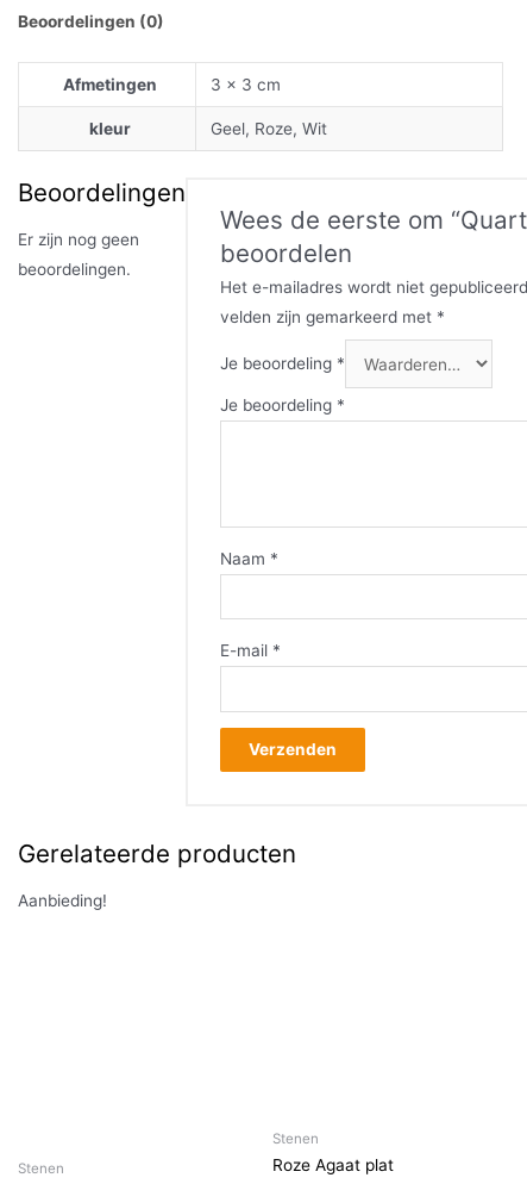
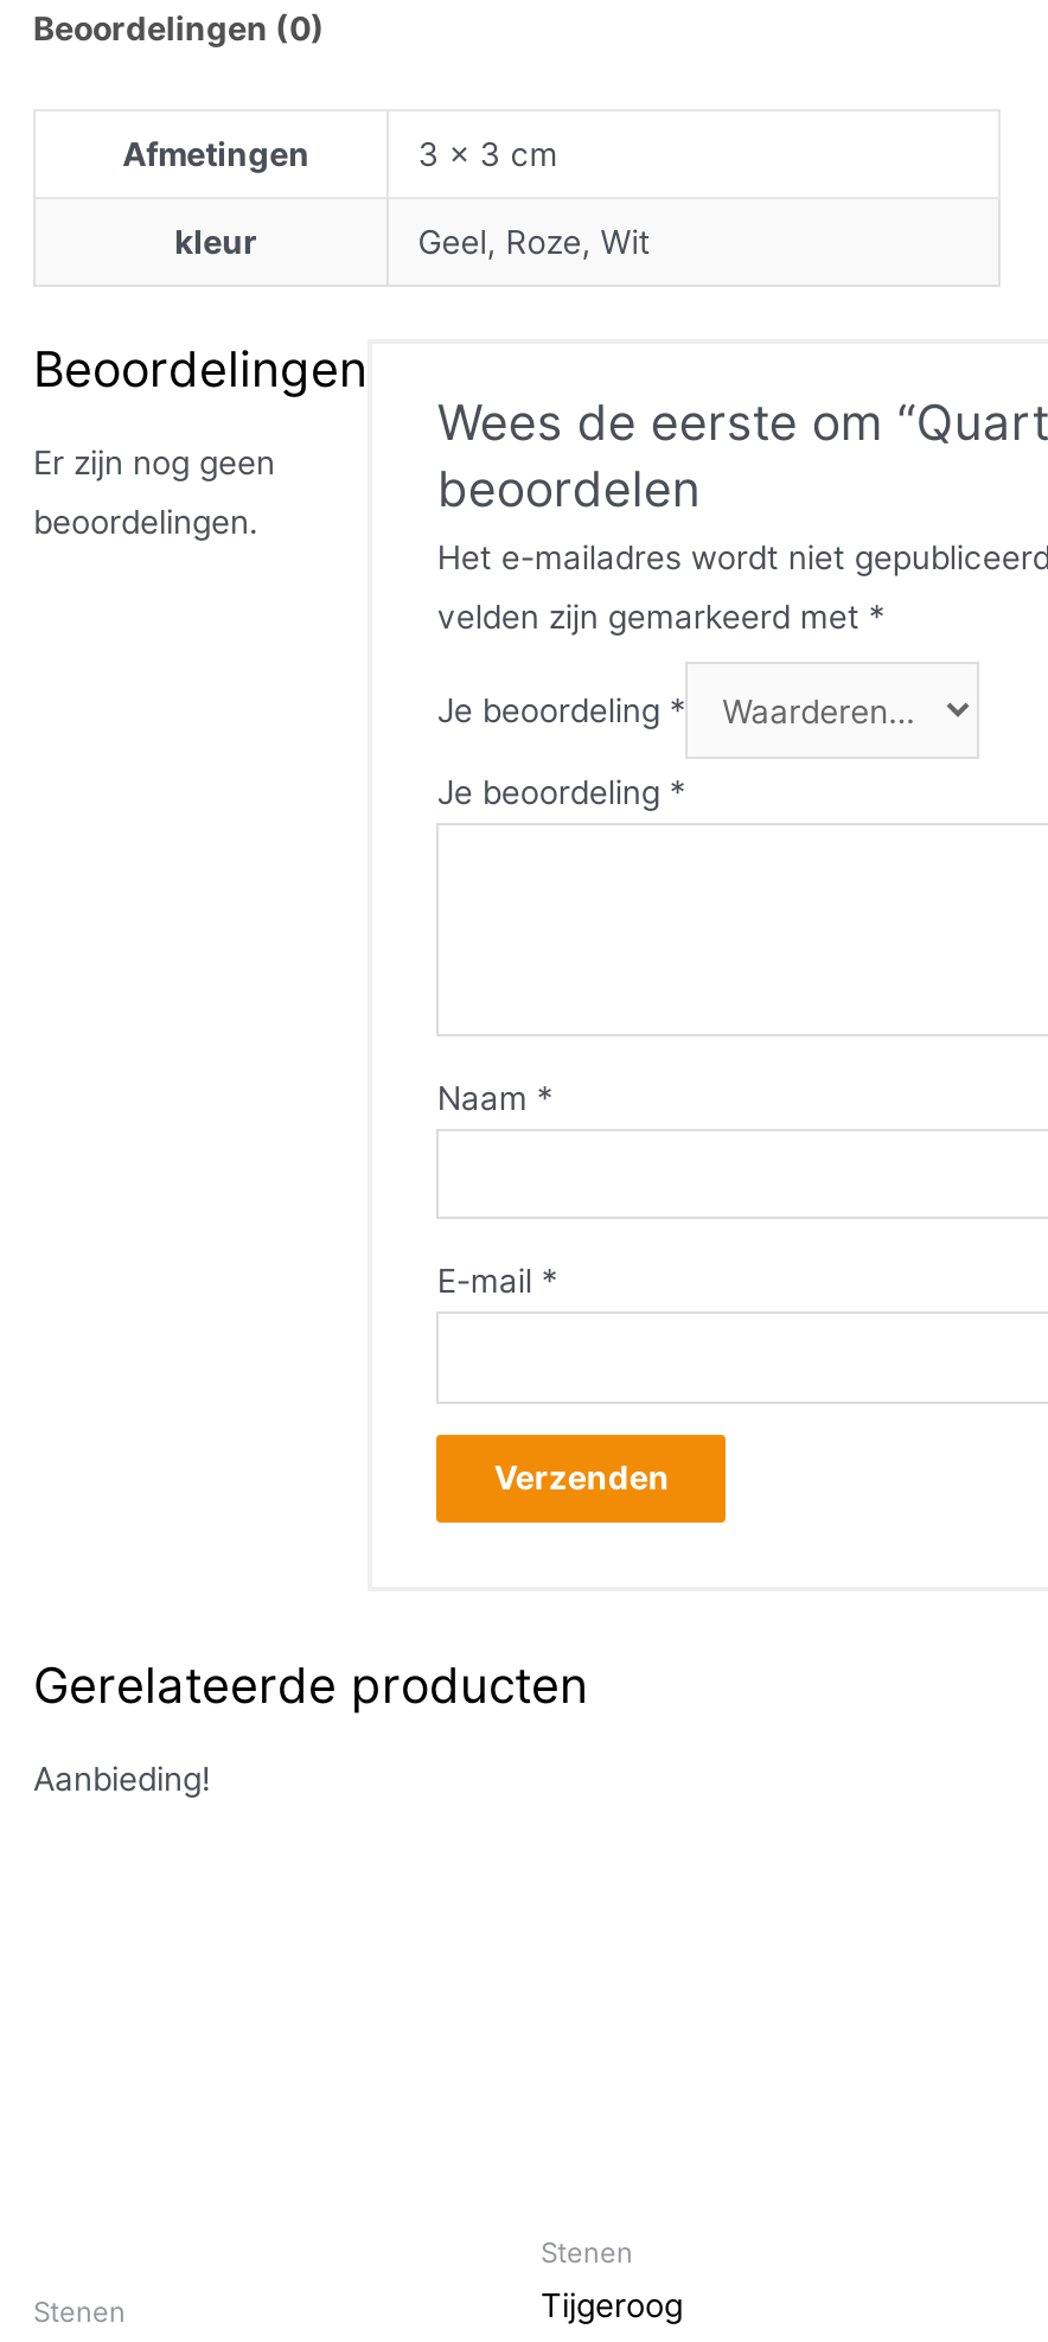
[272,1156,394,1175] Roze Agaat plat -> [541,2287,683,2325] Tijgeroog

